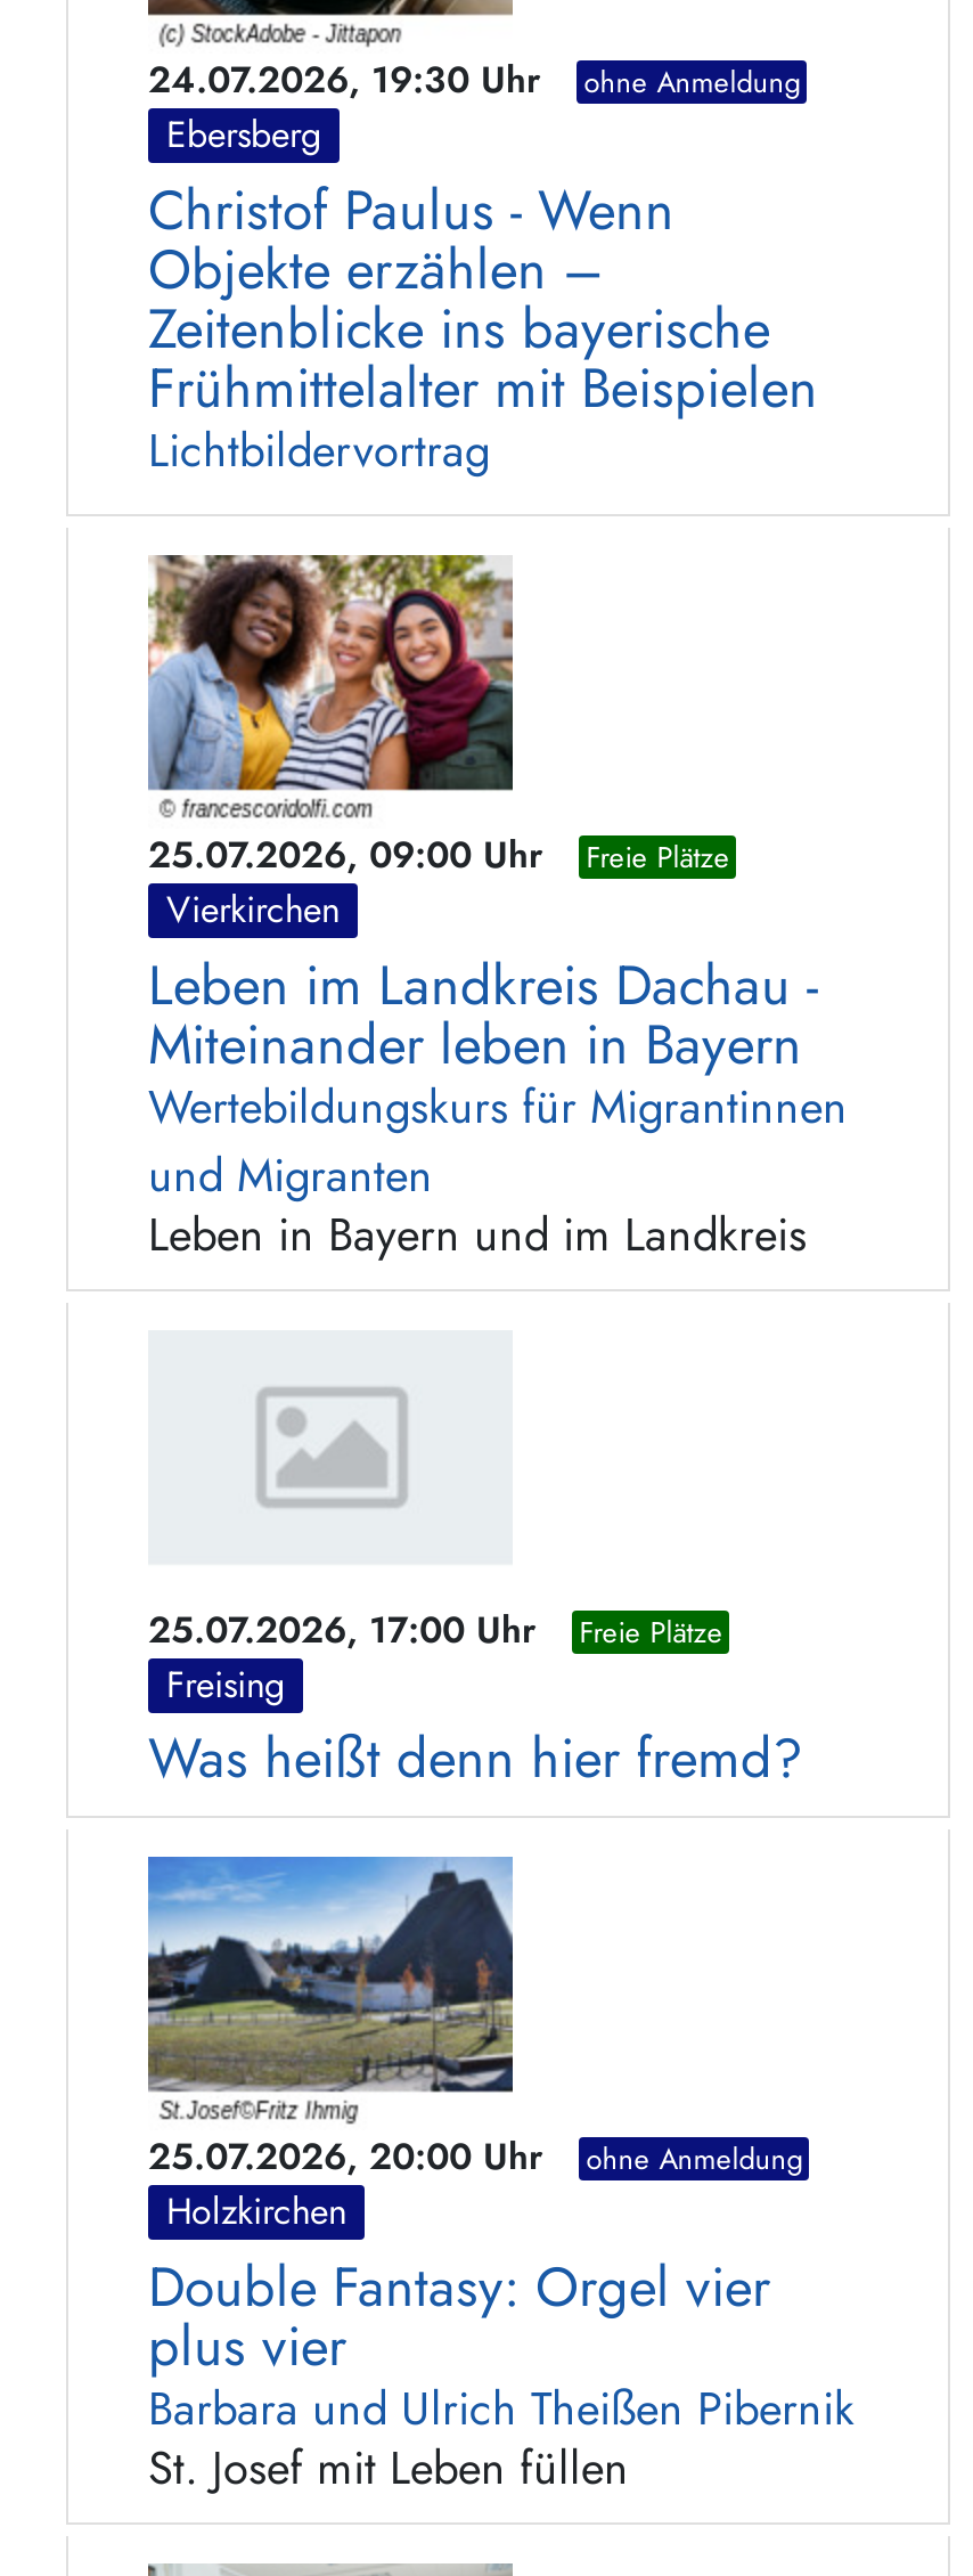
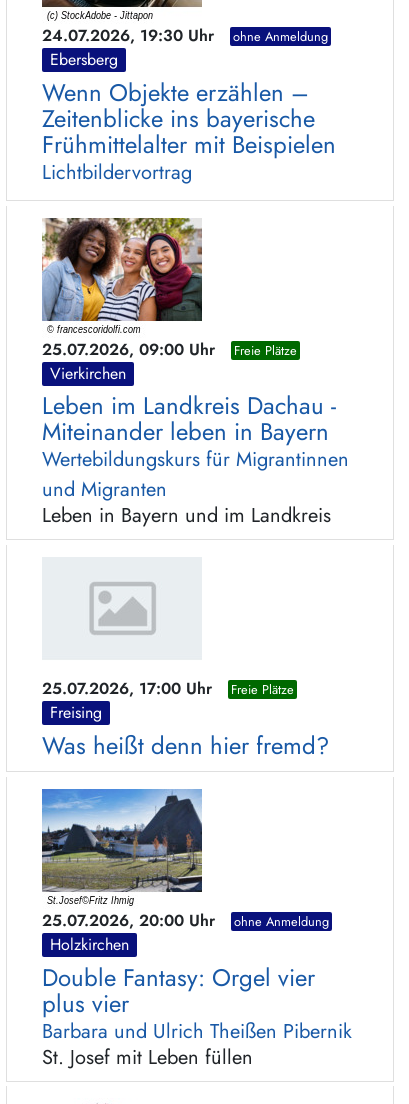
[148,171,674,310] Christof Paulus - Wenn | Objekte erzählen – -> [42,75,309,110] Wenn Objekte erzählen –

